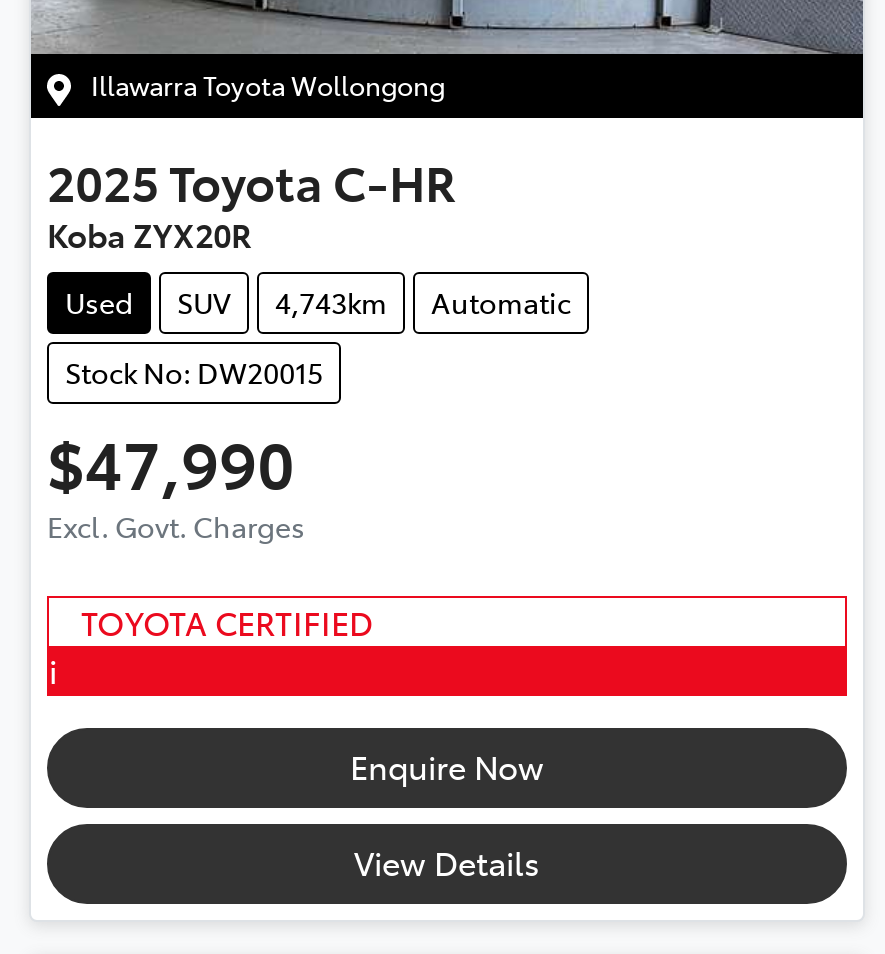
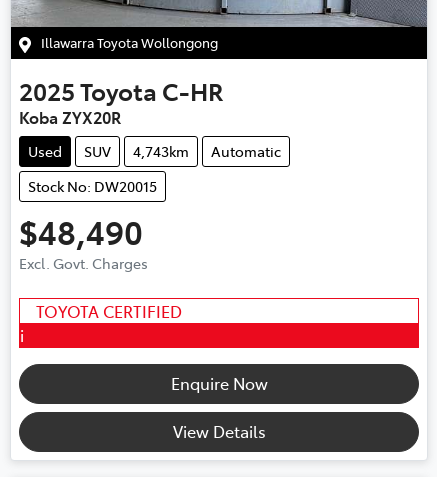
[47,418,295,506] $47,990 -> [19,209,143,253] $48,490

